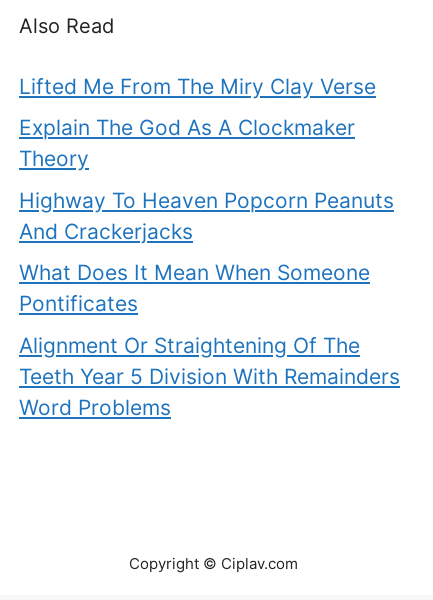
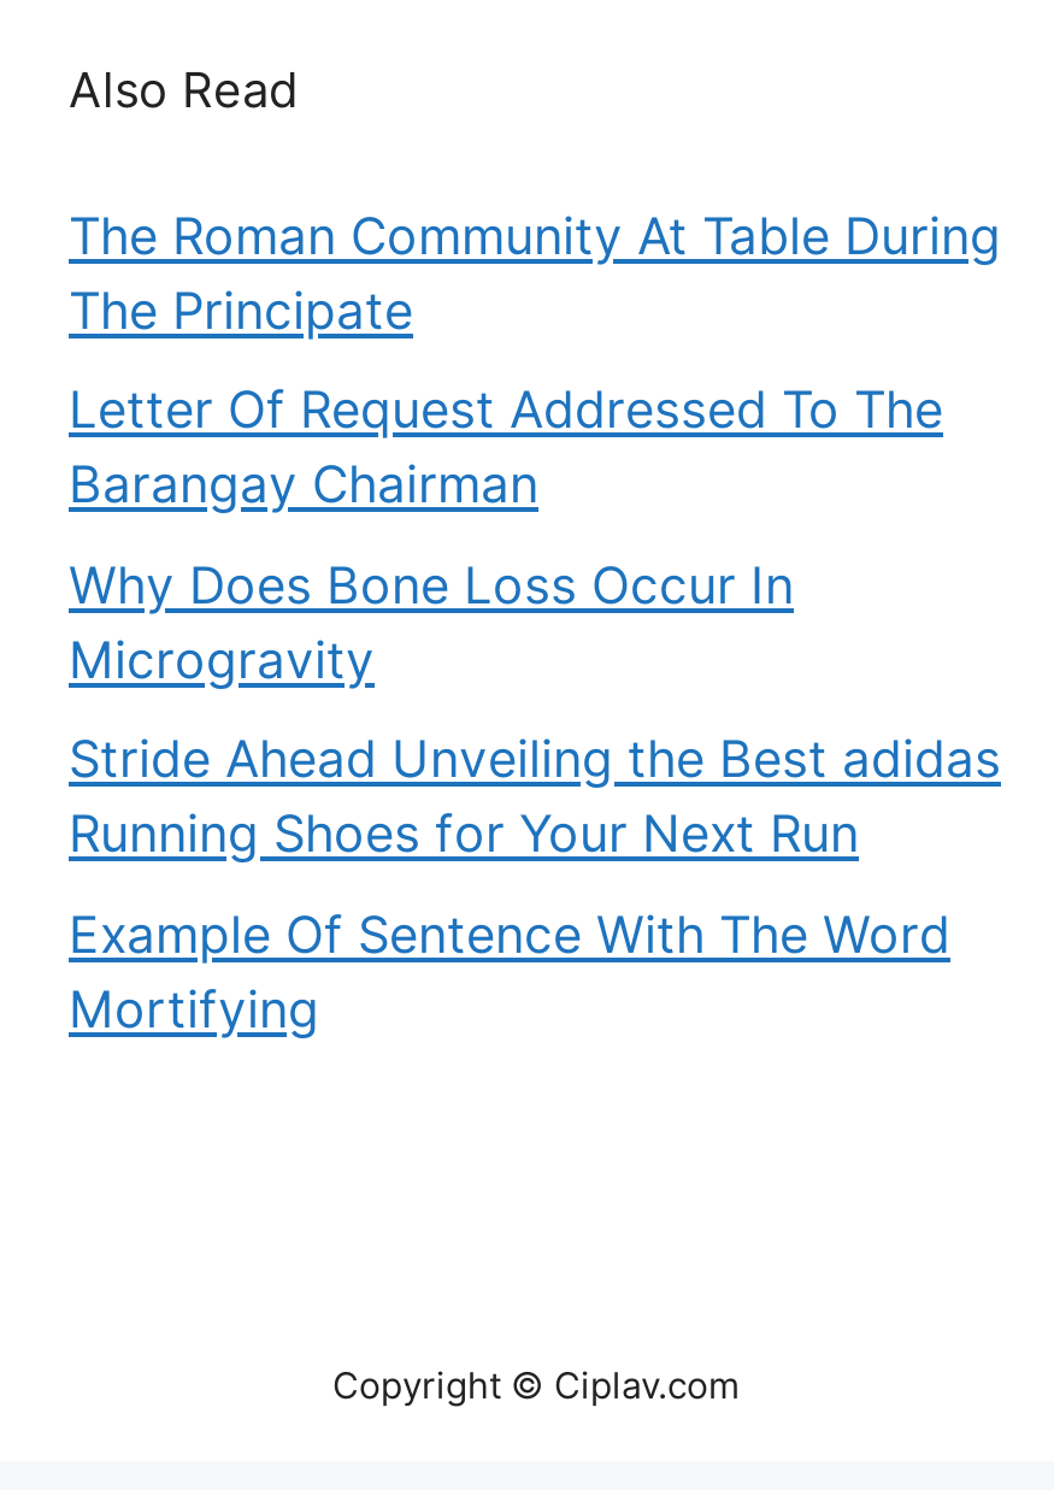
[19,73,376,98] Lifted Me From The Miry Clay Verse -> [69,205,1001,340] The Roman Community At Table During | The Principate
[19,115,355,171] Explain The God As A Clockmaker | Theory -> [69,379,943,514] Letter Of Request Addressed To The | Barangay Chairman
[19,187,394,243] Highway To Heaven Popcorn Peanuts | And Crackerjacks -> [69,554,794,689] Why Does Bone Loss Occur In | Microgravity
[19,260,370,316] What Does It Mean When Someone | Pontificates -> [69,729,1001,864] Stride Ahead Unveiling the Best adidas | Running Shoes for Your Next Run
[19,332,400,419] Alignment Or Straightening Of The | Teeth Year 5 Division With Remainders | Word Problems -> [69,903,950,1038] Example Of Sentence With The Word | Mortifying

